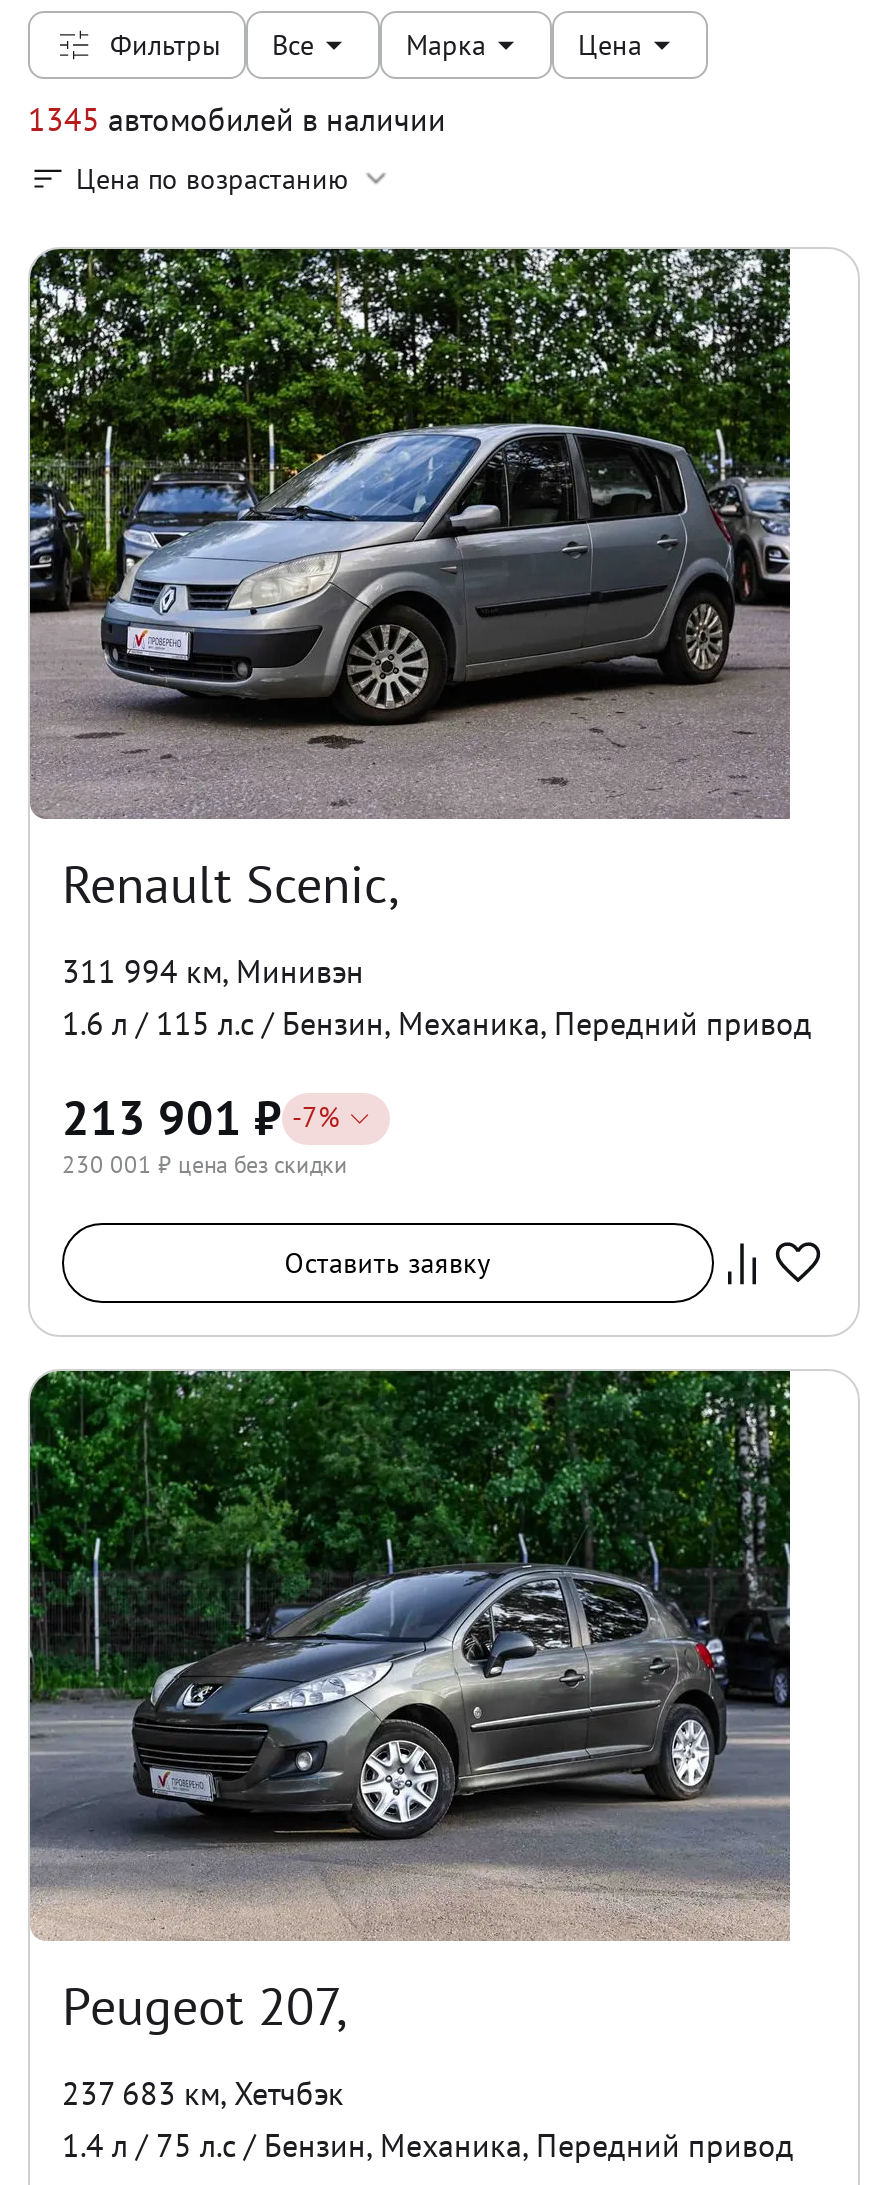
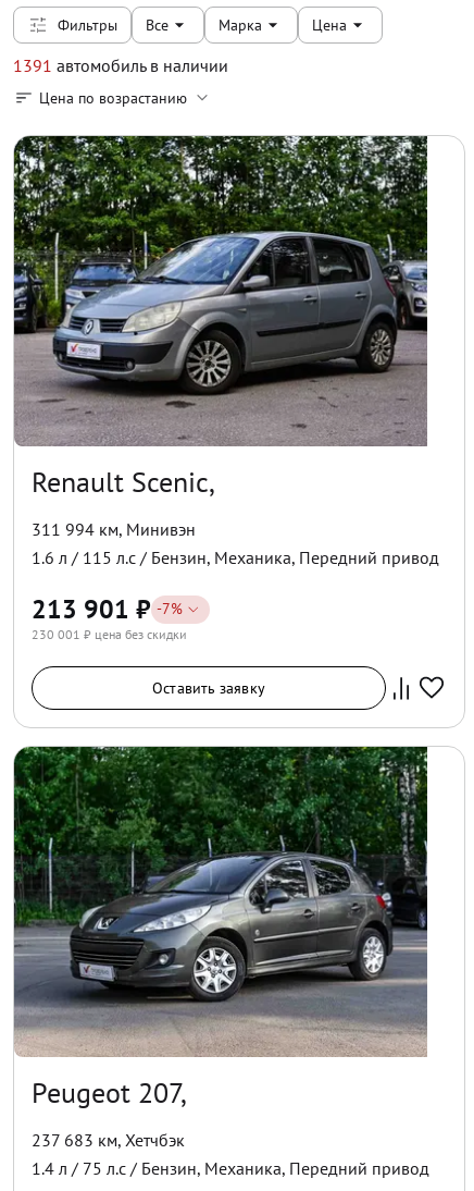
[28,99,446,139] 1345 автомобилей в наличии -> [13,54,228,76] 1391 автомобиль в наличии

